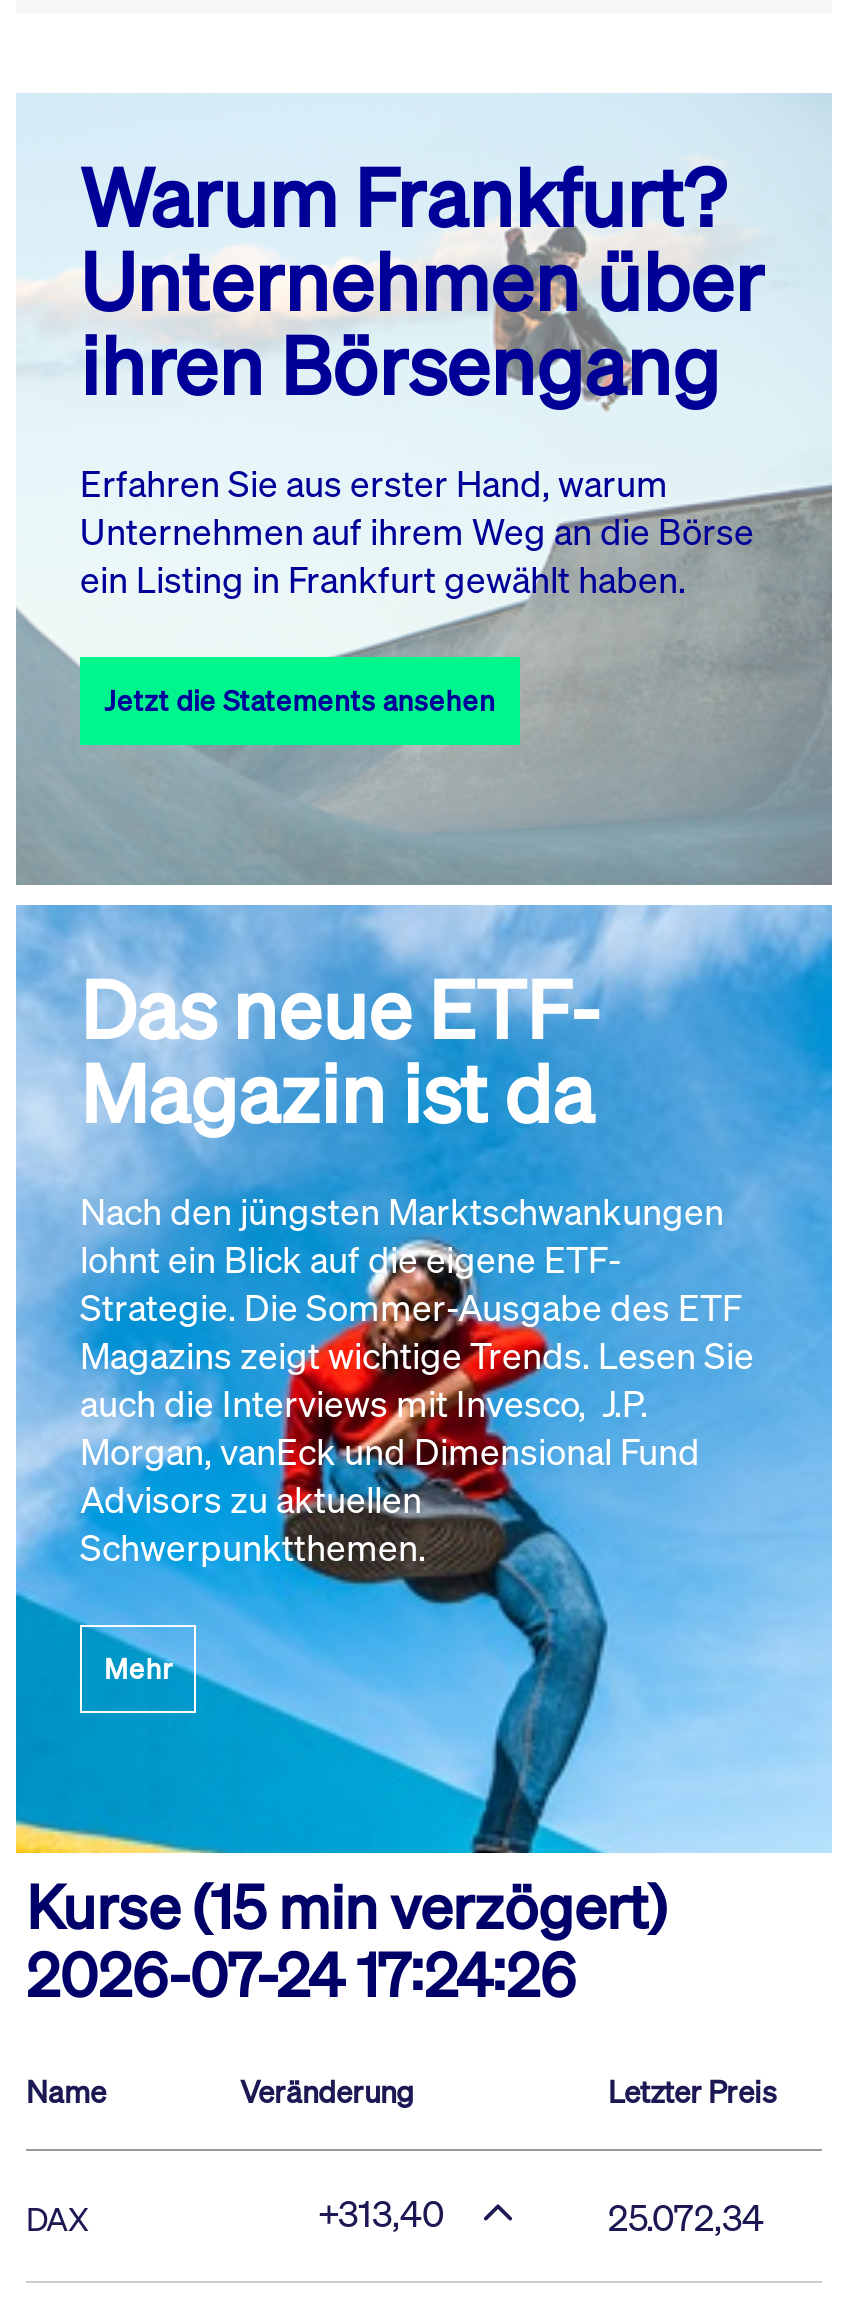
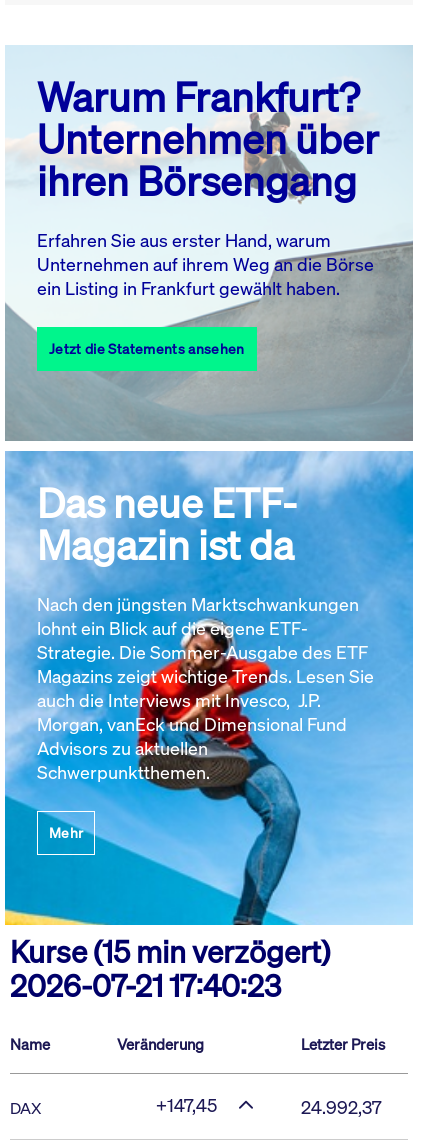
[26,1935,576,2015] 2026-07-24 17:24:26 -> [10,966,281,1006] 2026-07-21 17:40:23
[318,2189,444,2237] +313,40 -> [156,1093,217,1117] +147,45
[608,2193,764,2241] 25.072,34 -> [301,1095,382,1119] 24.992,37

